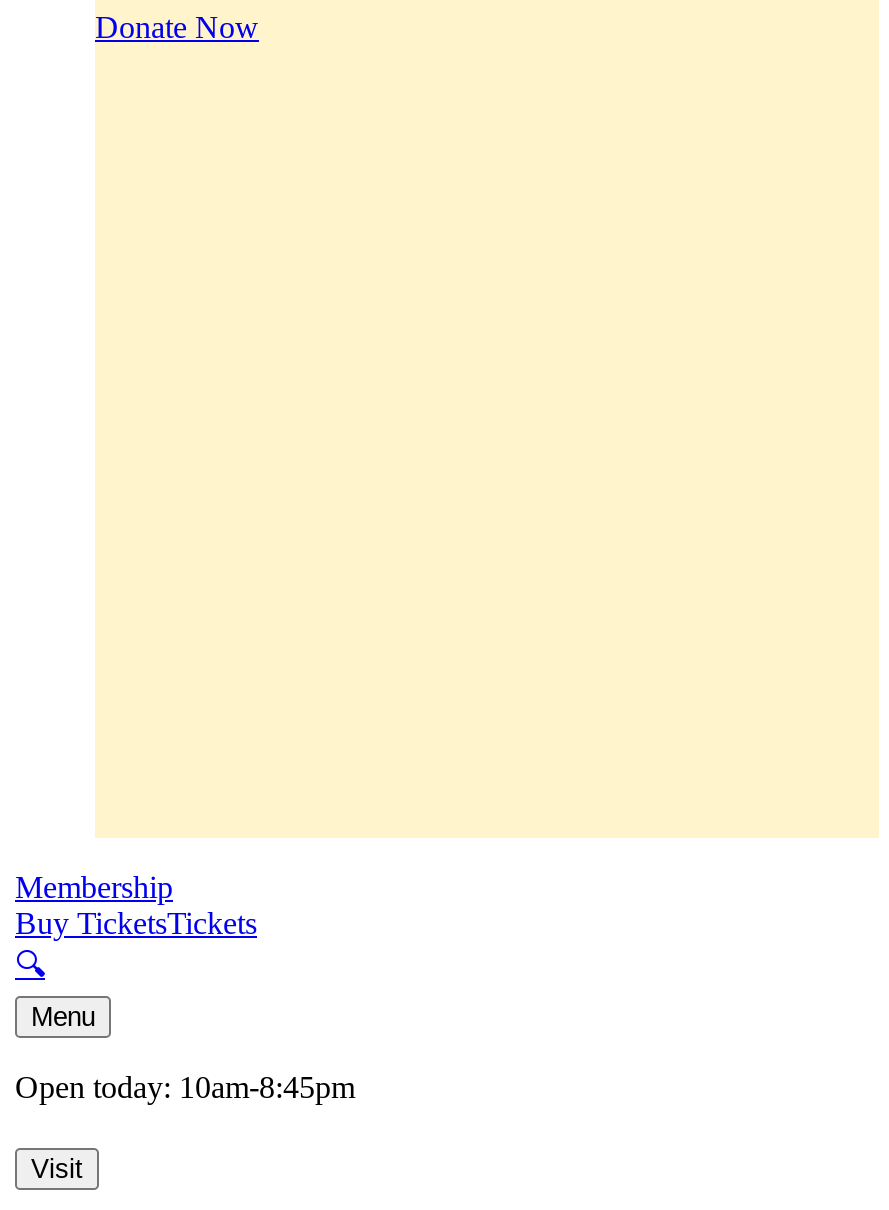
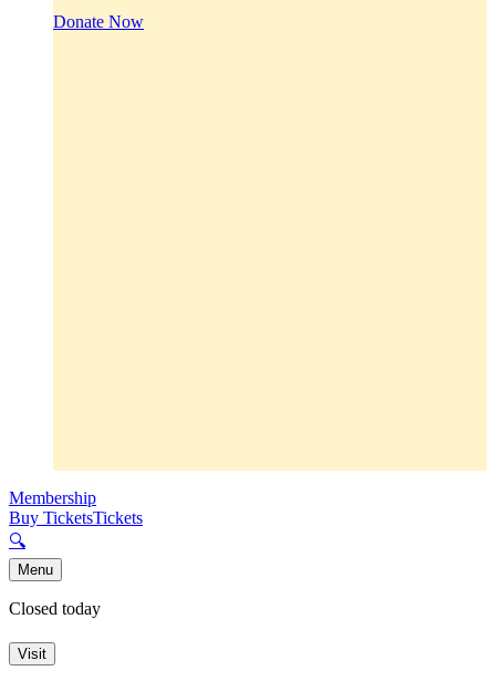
[15,1071,355,1105] Open today: 10am-8:45pm -> [9,599,101,618] Closed today

